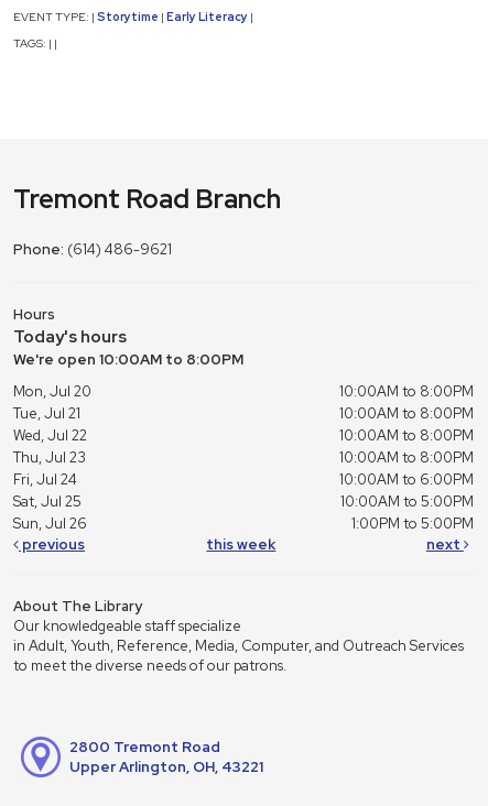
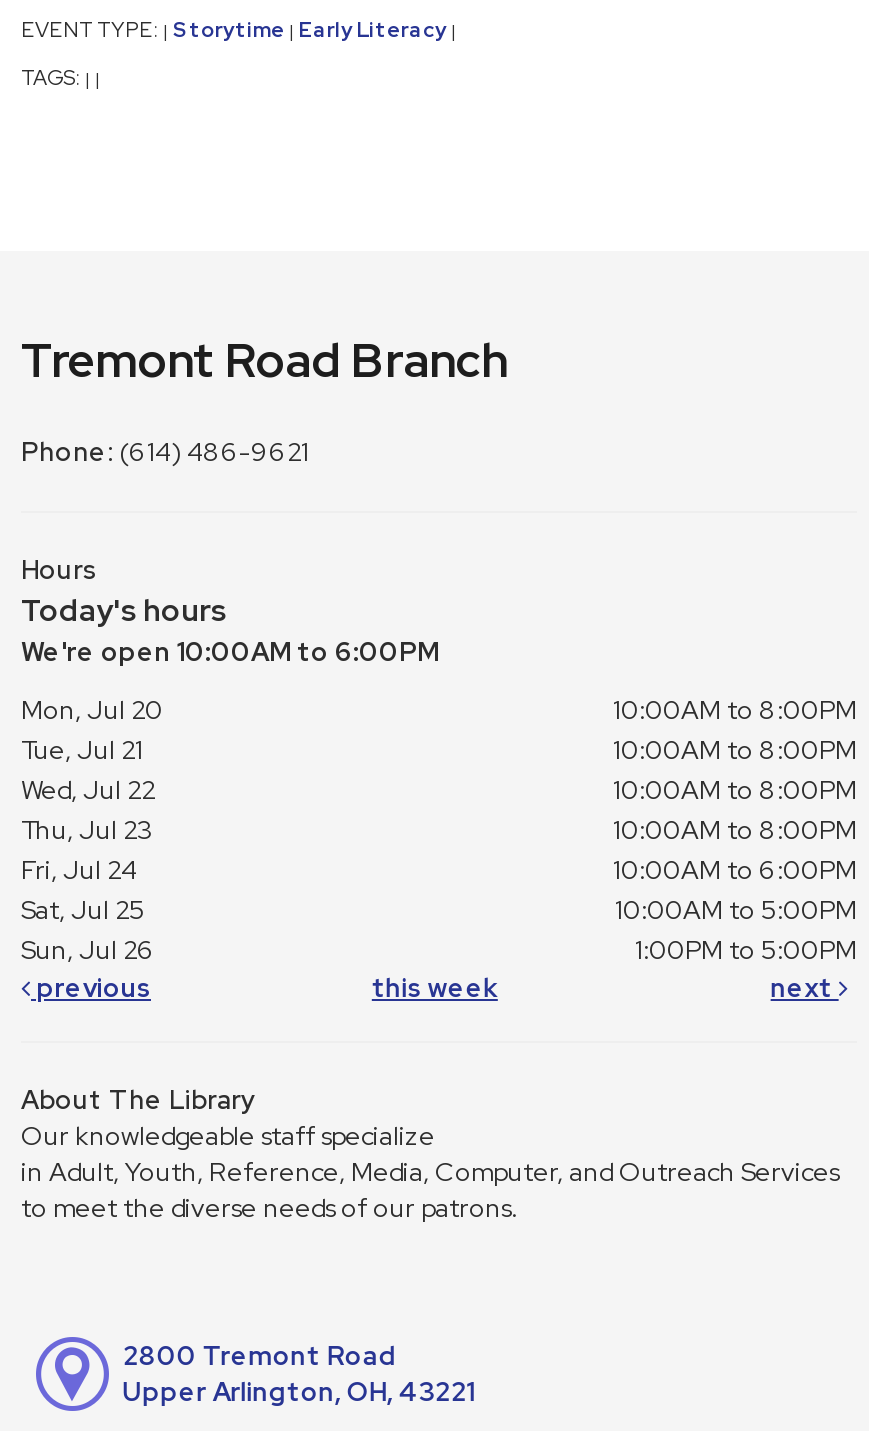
[13,350,243,369] We're open 10:00AM to 8:00PM -> [21,635,439,669] We're open 10:00AM to 6:00PM

